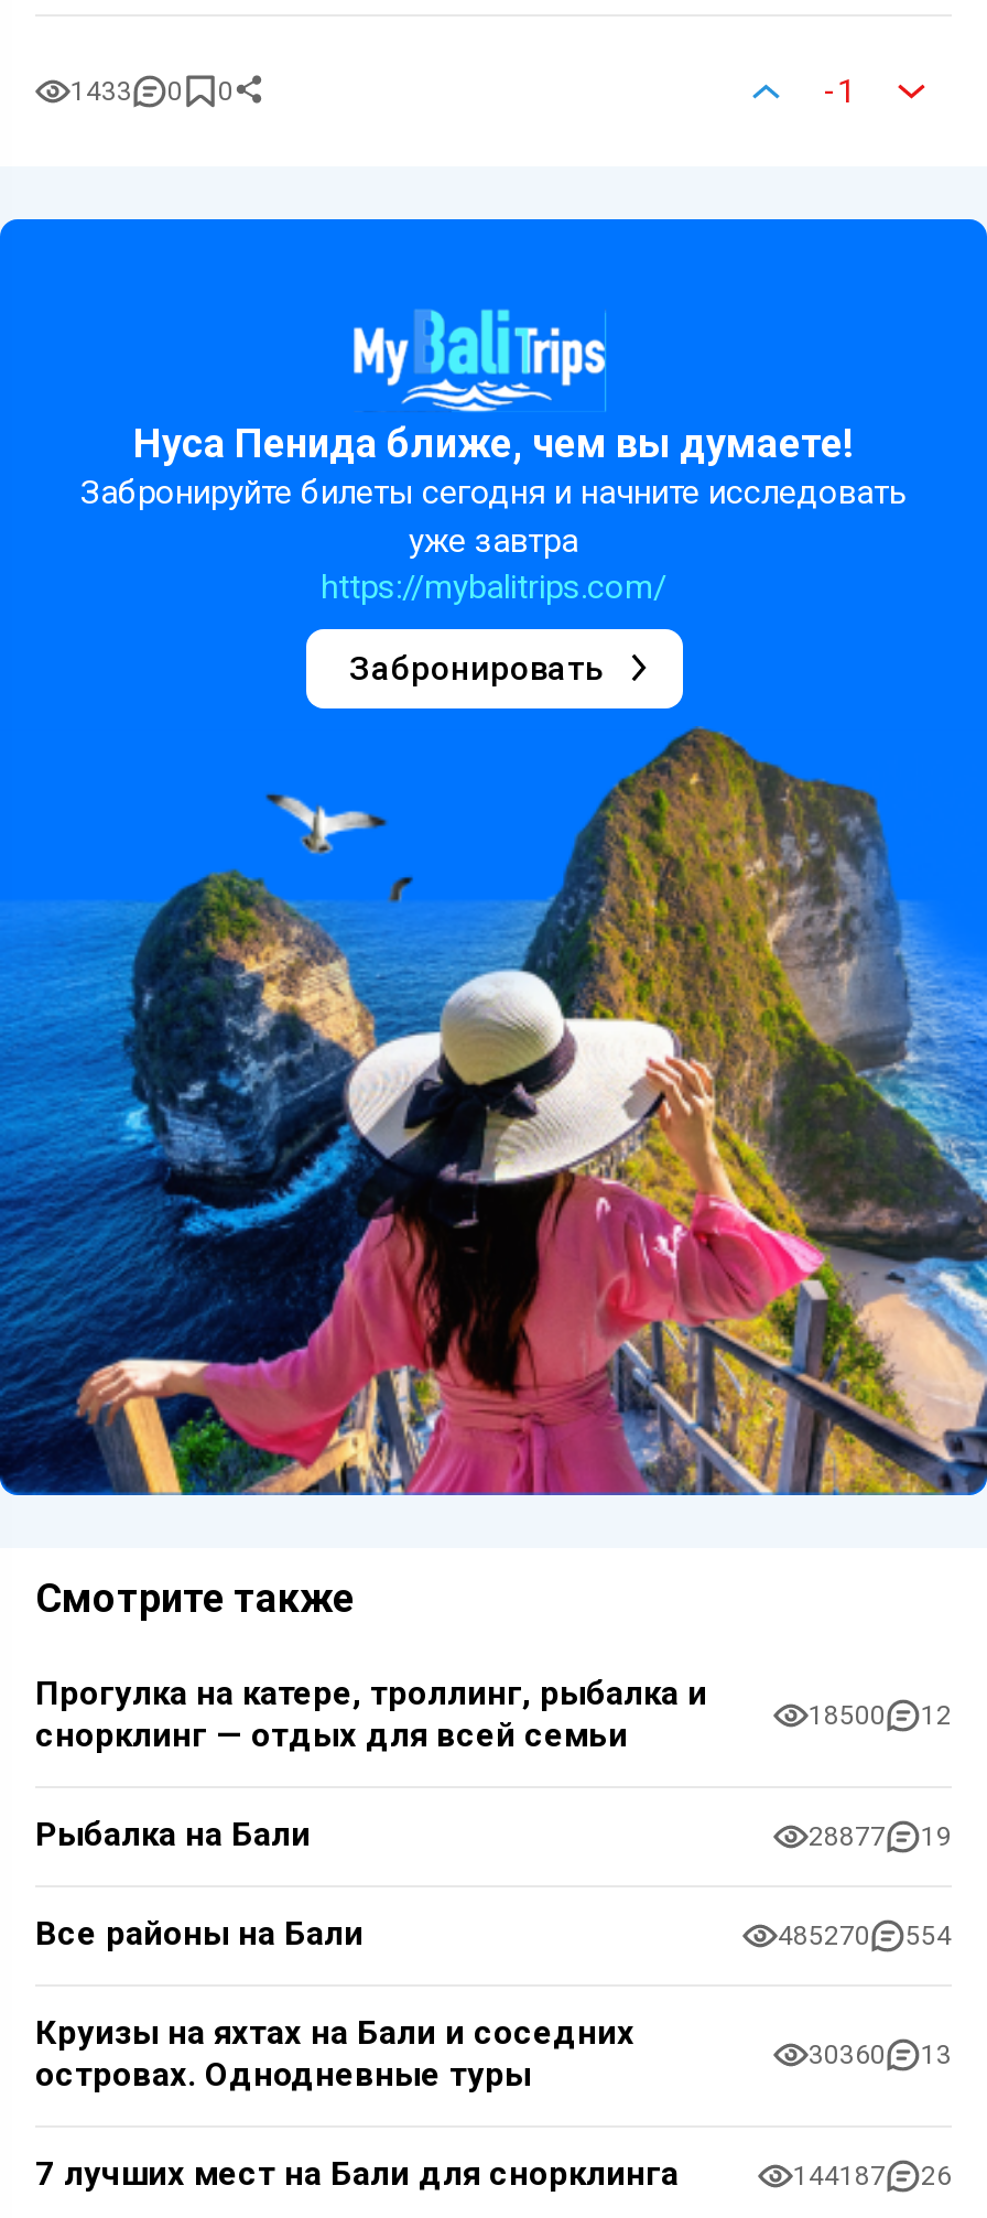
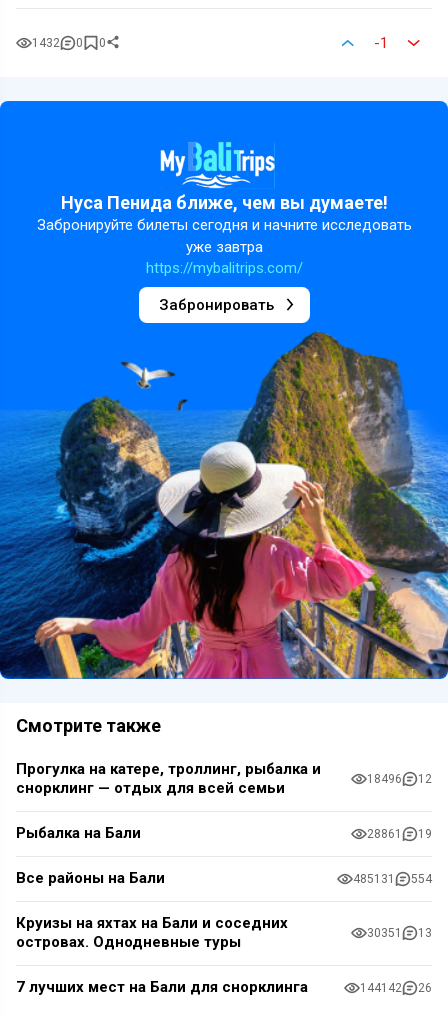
[70,77,234,108] 1433 0 0 -> [32,36,106,50] 1432 0 0
[809,1701,952,1731] 18500 12 -> [367,772,432,786] 18496 12
[809,1821,952,1852] 28877 19 -> [367,827,432,841] 28861 19
[778,1920,952,1951] 485270 554 -> [353,872,432,886] 485131 554
[809,2040,952,2071] 30360 13 -> [367,926,432,940] 30351 13
[793,2160,952,2191] 144187 26 -> [360,981,432,995] 144142 26

